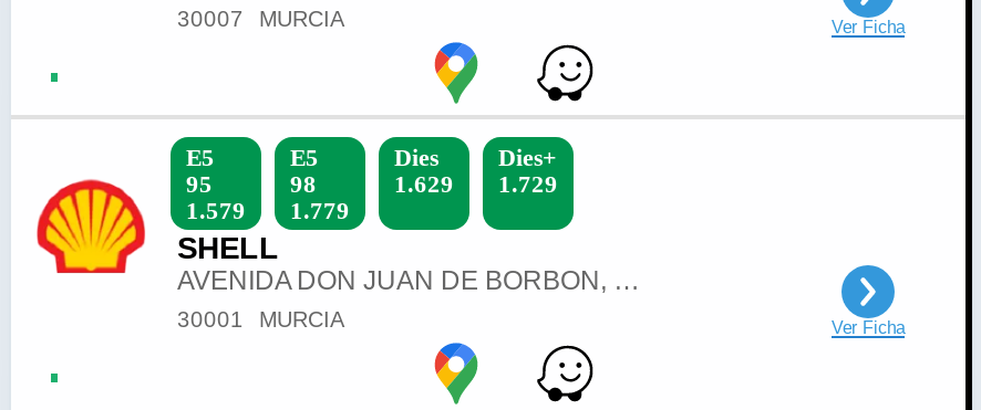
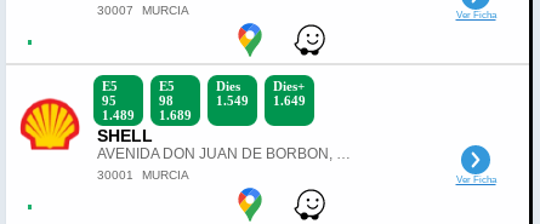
[394,170,454,197] 1.629 -> [216,93,249,108] 1.549
[498,170,558,197] 1.729 -> [273,93,306,108] 1.649
[186,197,246,223] 1.579 -> [102,108,135,122] 1.489
[290,197,350,223] 1.779 -> [159,108,192,122] 1.689

